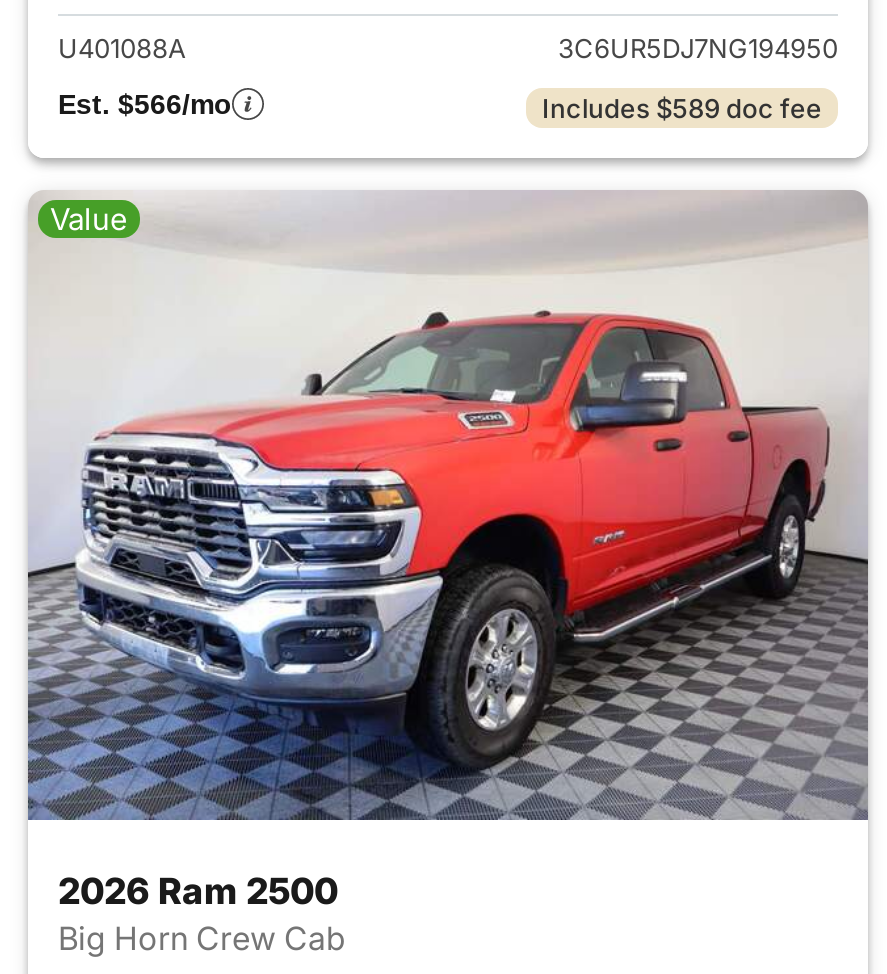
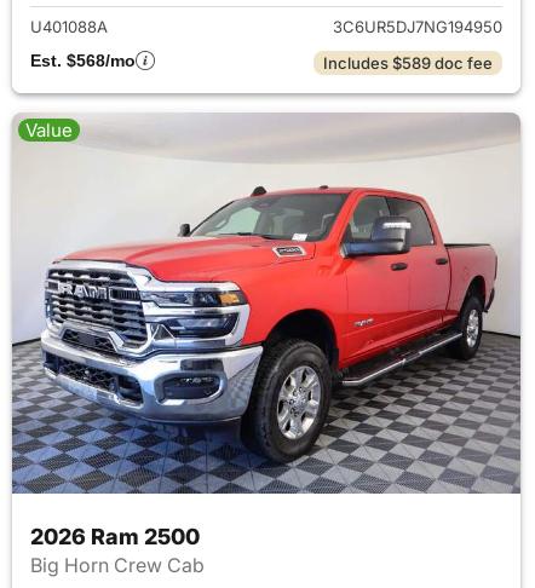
[58,87,232,119] Est. $566/mo -> [30,50,136,70] Est. $568/mo

